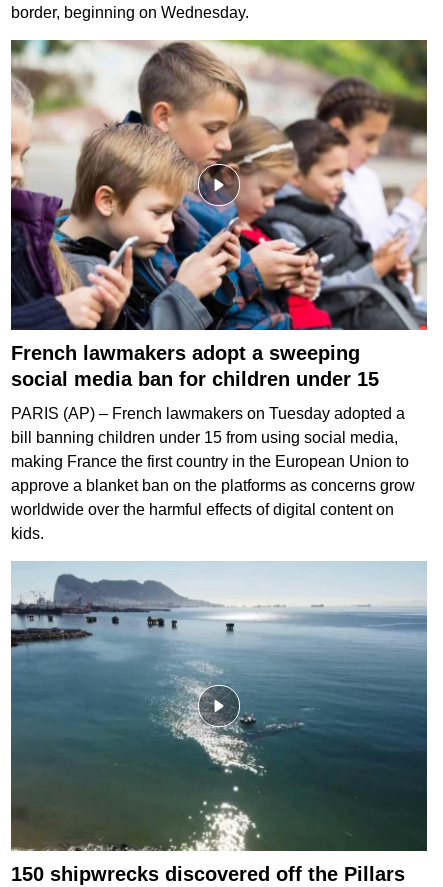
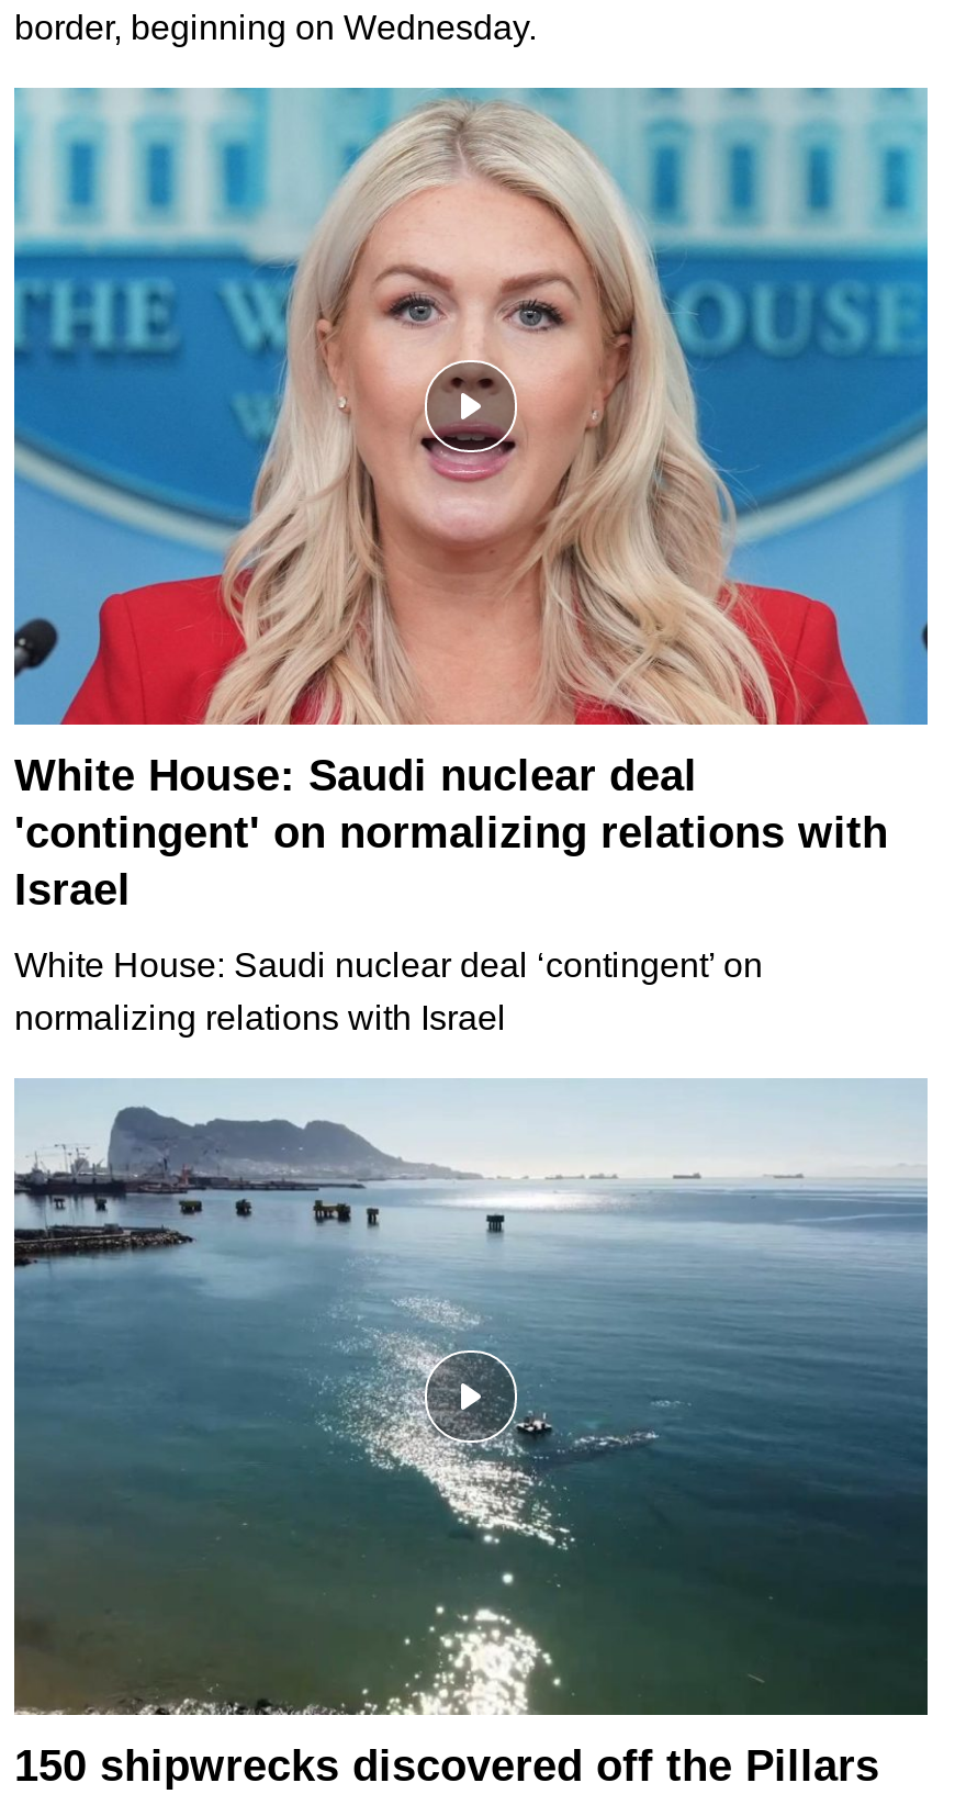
[10,39,428,390] [image] | French lawmakers adopt a sweeping | social media ban for children under 15 -> [12,86,930,913] [image] | White House: Saudi nuclear deal | 'contingent' on normalizing relations with | Israel
[11,405,415,542] PARIS (AP) – French lawmakers on Tuesday adopted a | bill banning children under 15 from using social media, | making France the first country in the European Union to | approve a blanket ban on the platforms as concerns grow | worldwide over the harmful effects of digital content on | kids. -> [14,946,763,1036] White House: Saudi nuclear deal ‘contingent’ on | normalizing relations with Israel

